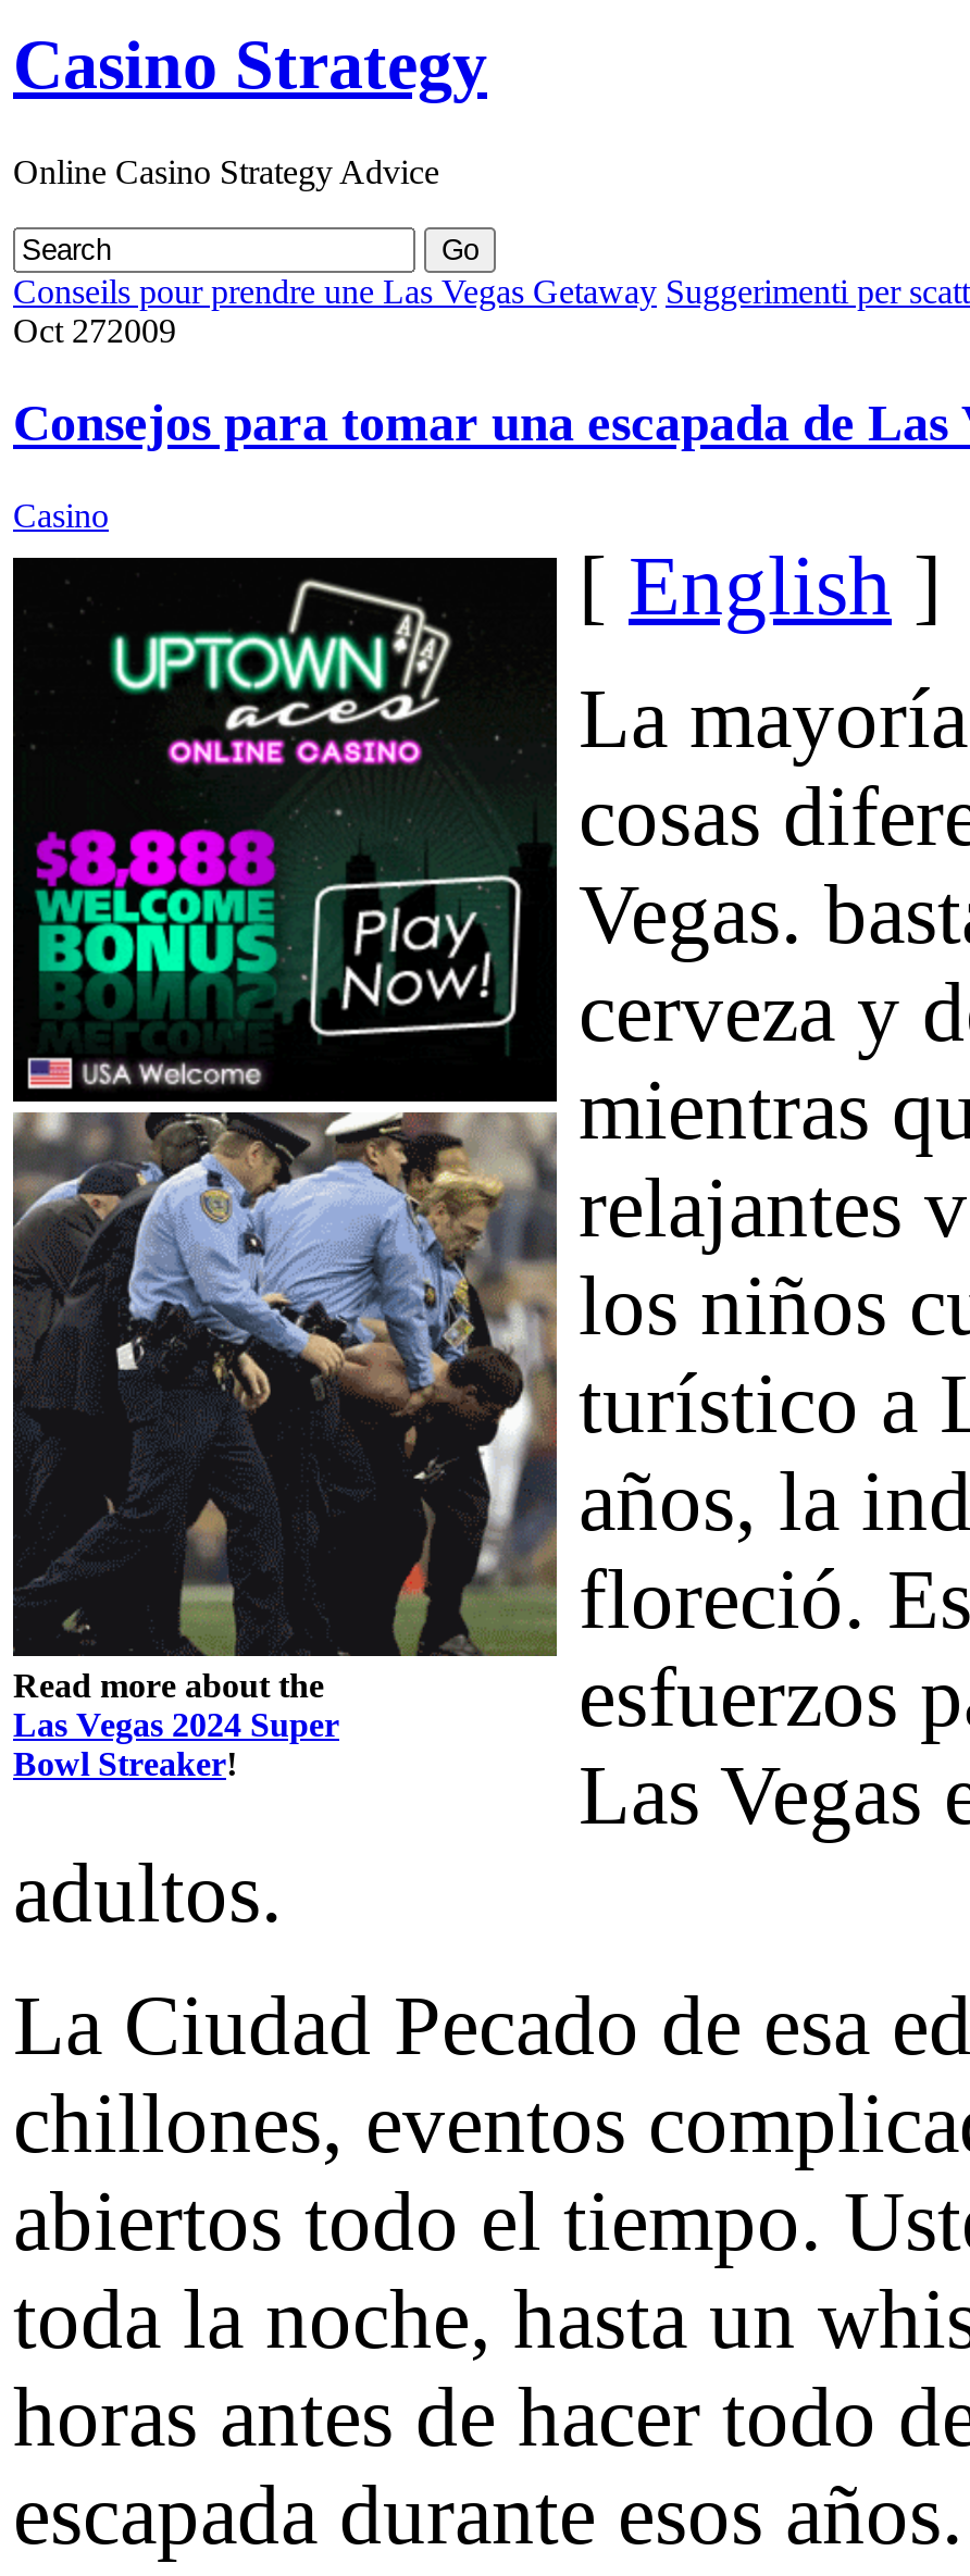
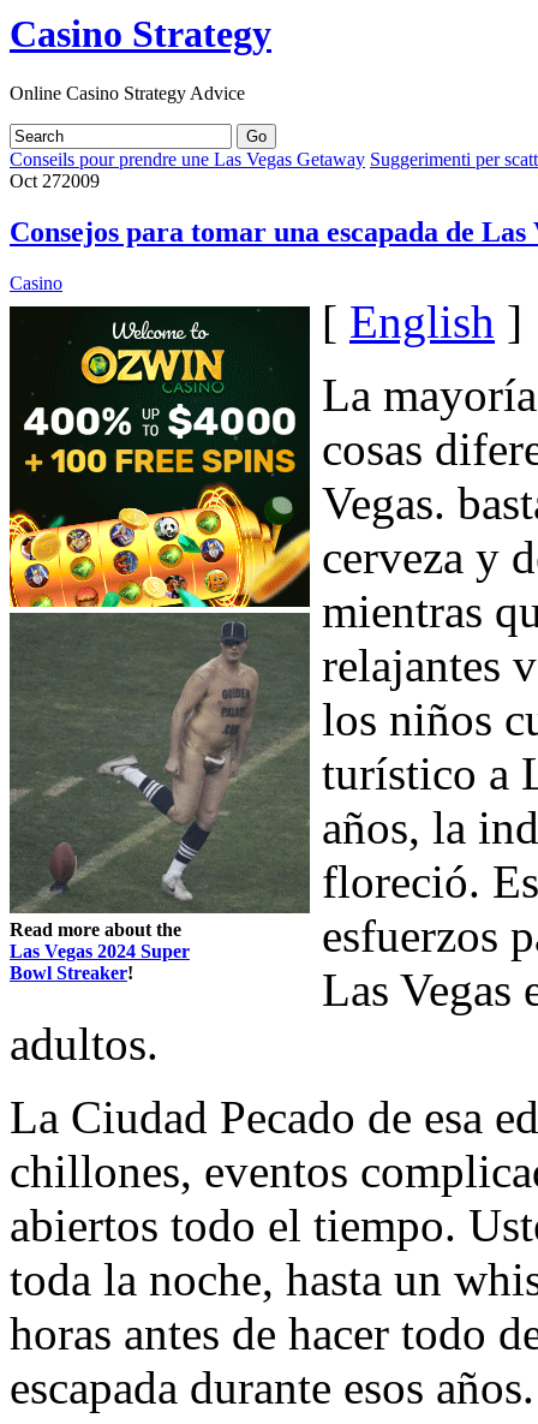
[11,562,559,1656] [image] -> [8,310,311,913] [image]

